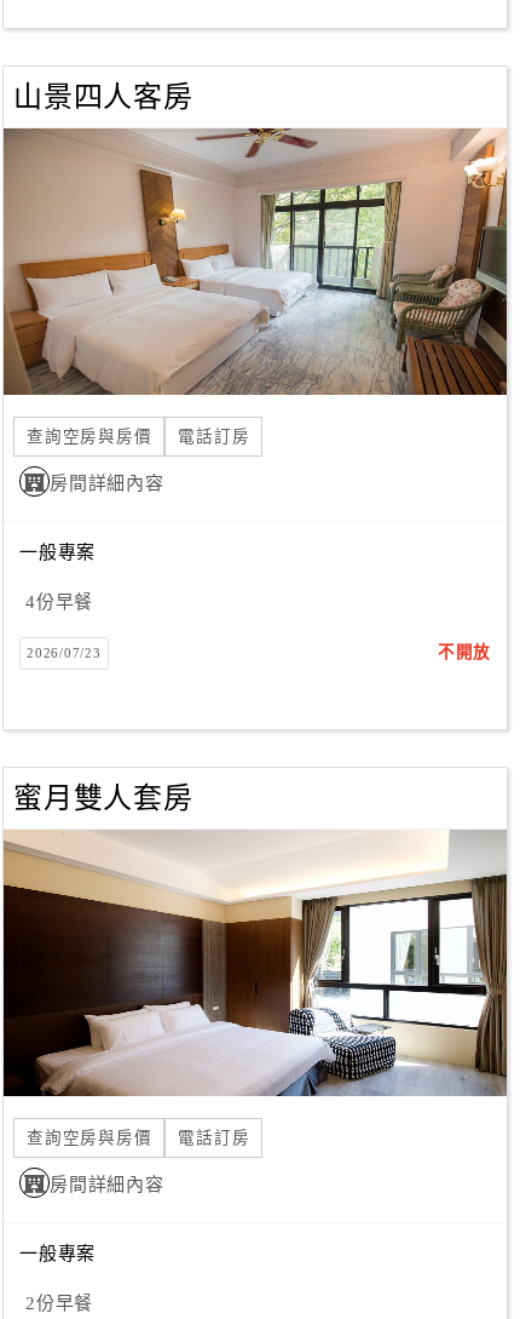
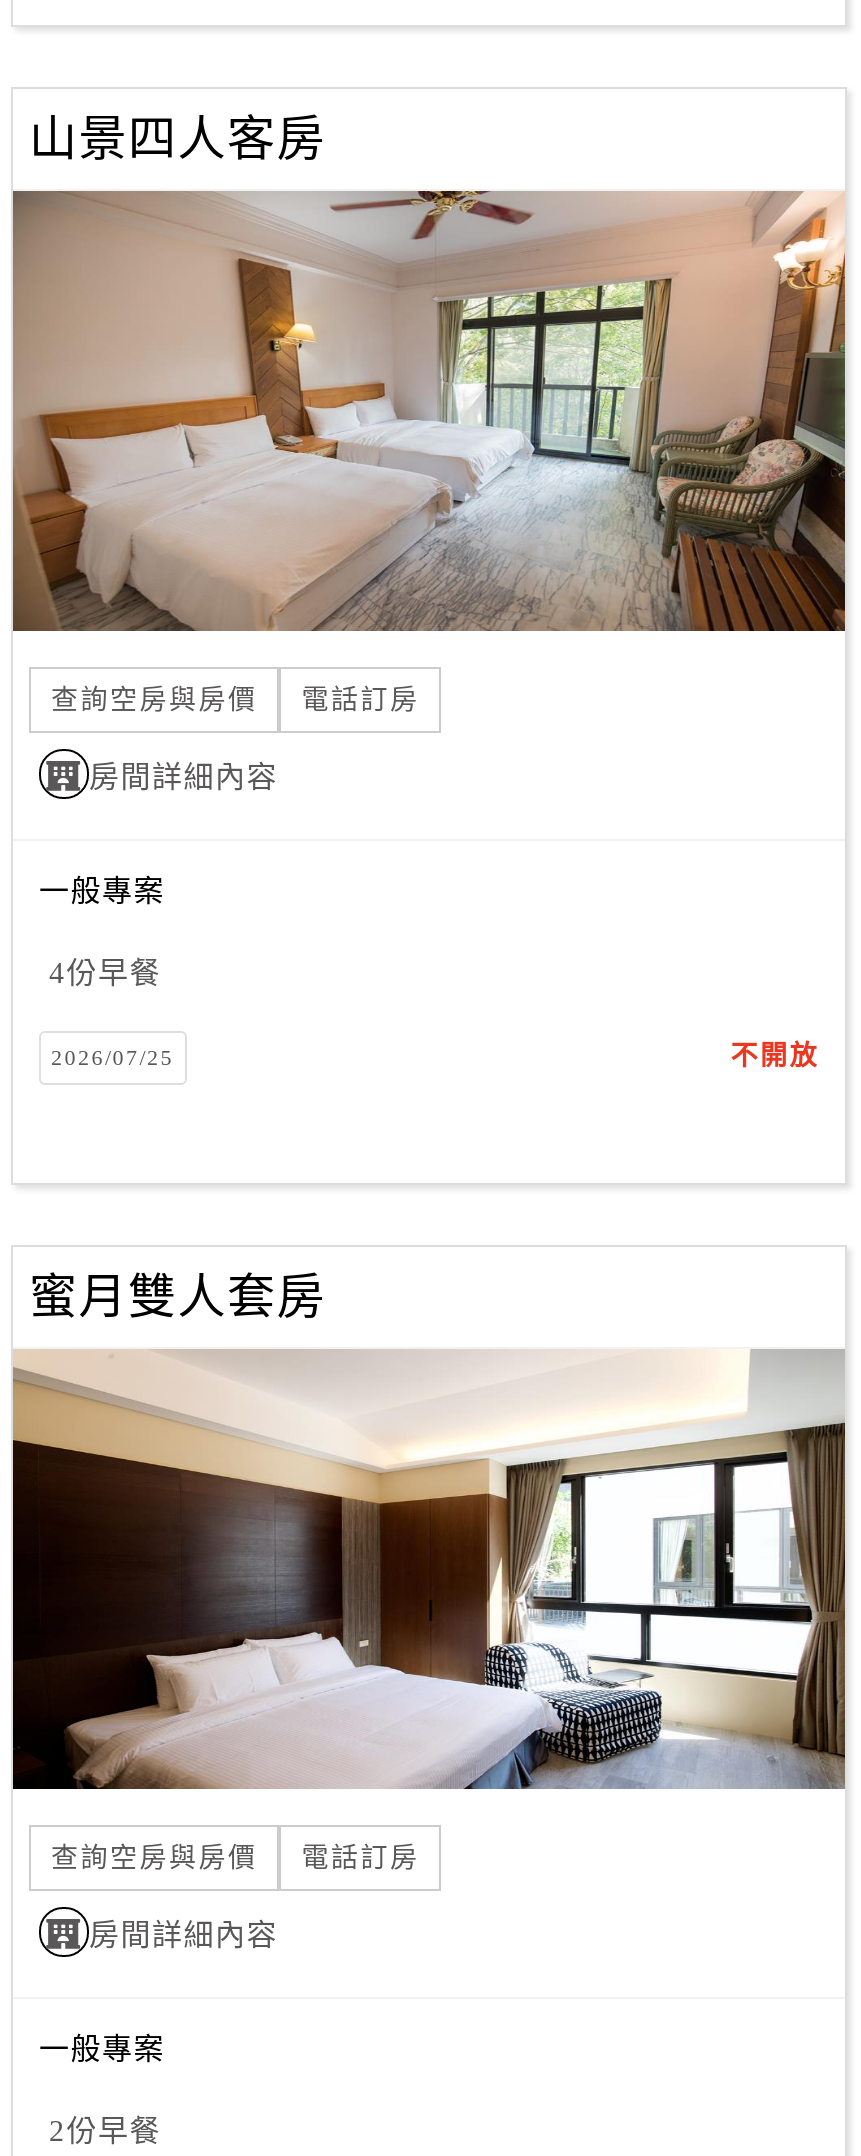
[27,646,101,660] 2026/07/23 -> [51,1045,174,1069] 2026/07/25

